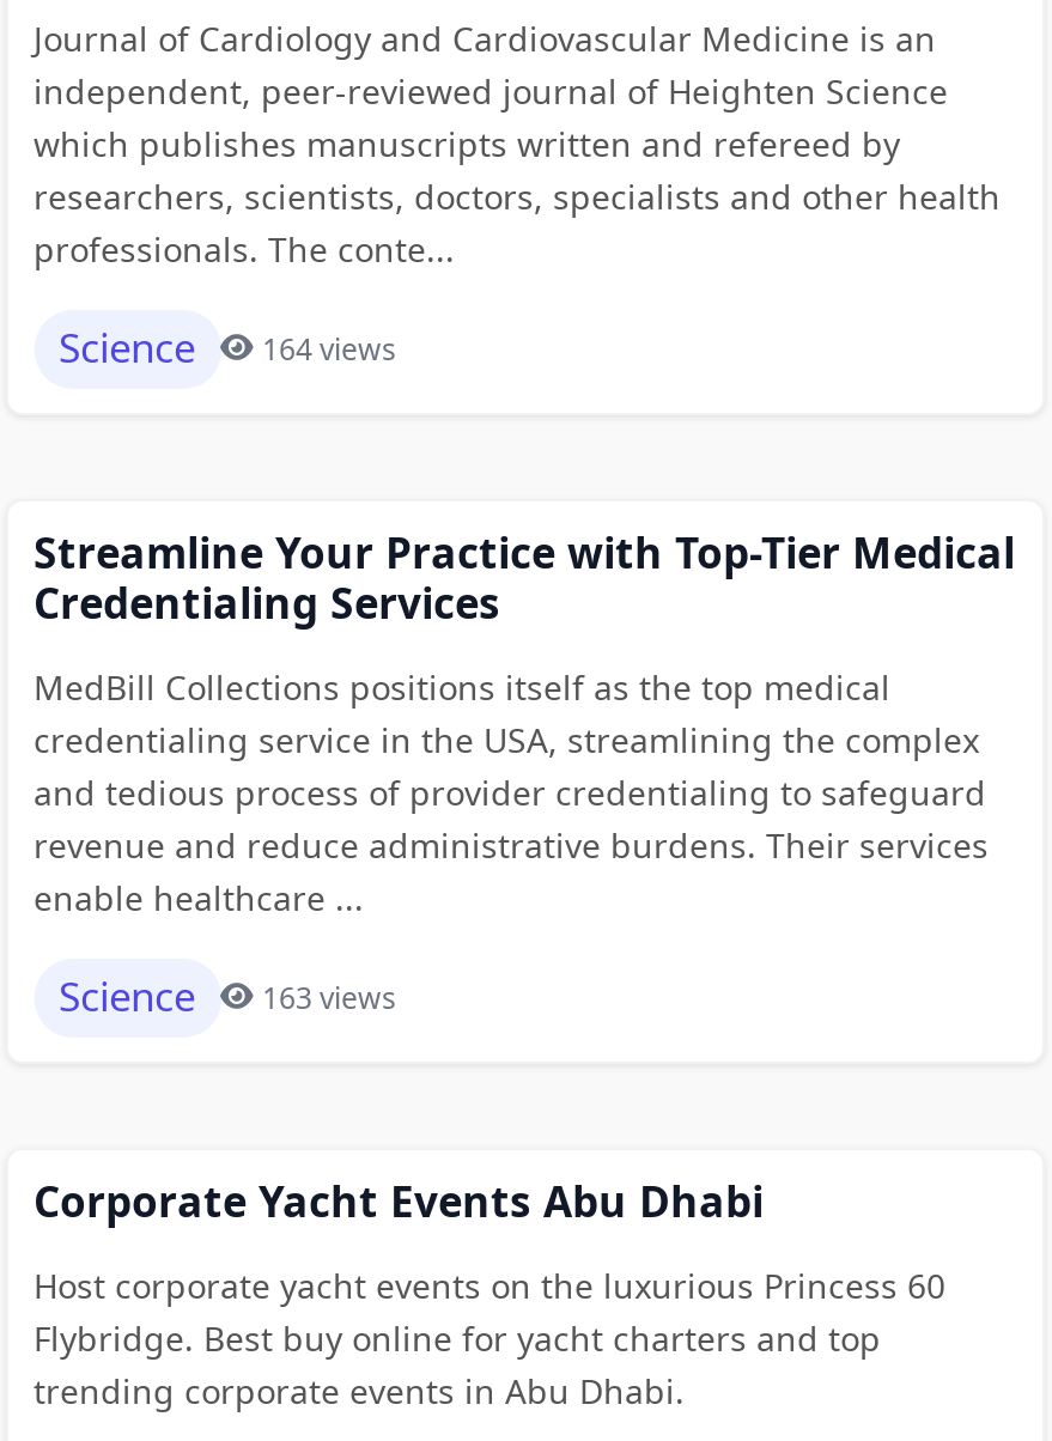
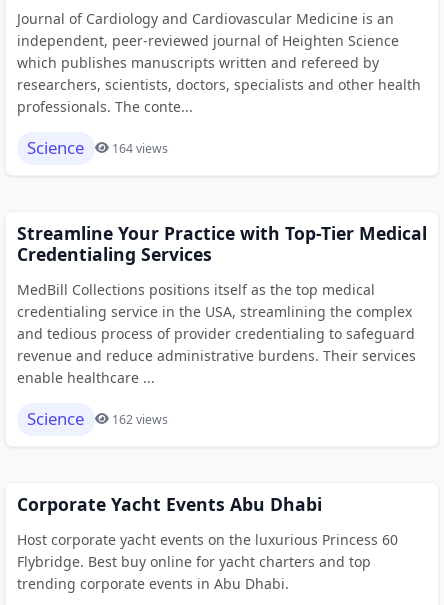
[59,968,396,1023] Science 163 views -> [27,407,168,430] Science 162 views

